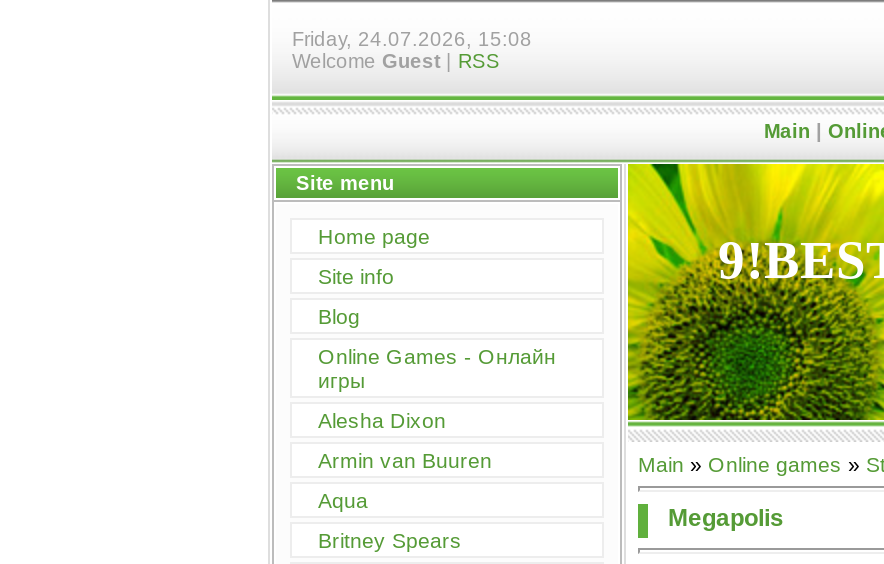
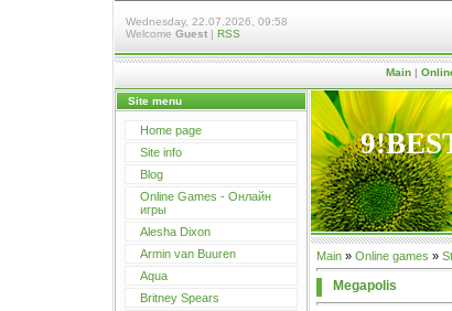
[292,28,532,50] Friday, 24.07.2026, 15:08 -> [126,15,288,28] Wednesday, 22.07.2026, 09:58

